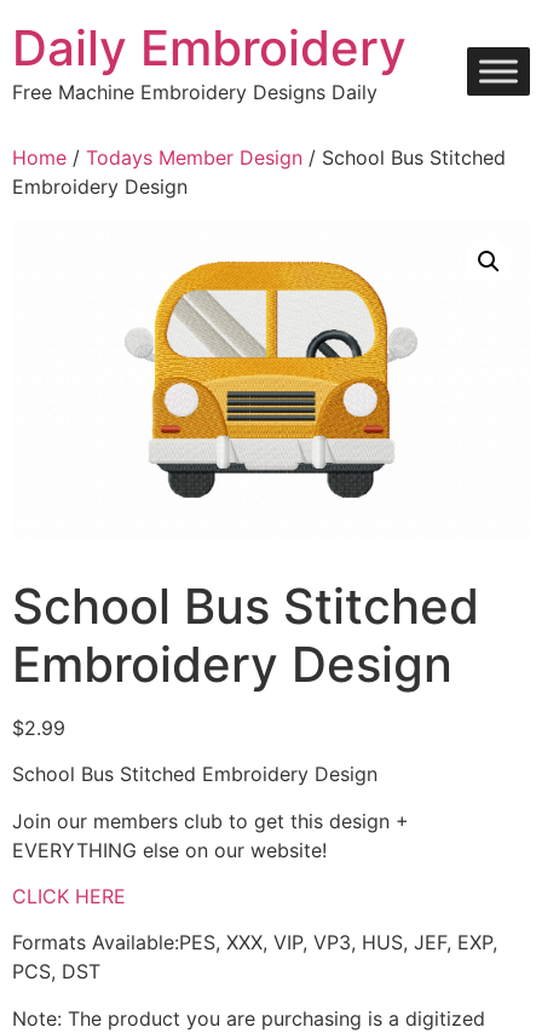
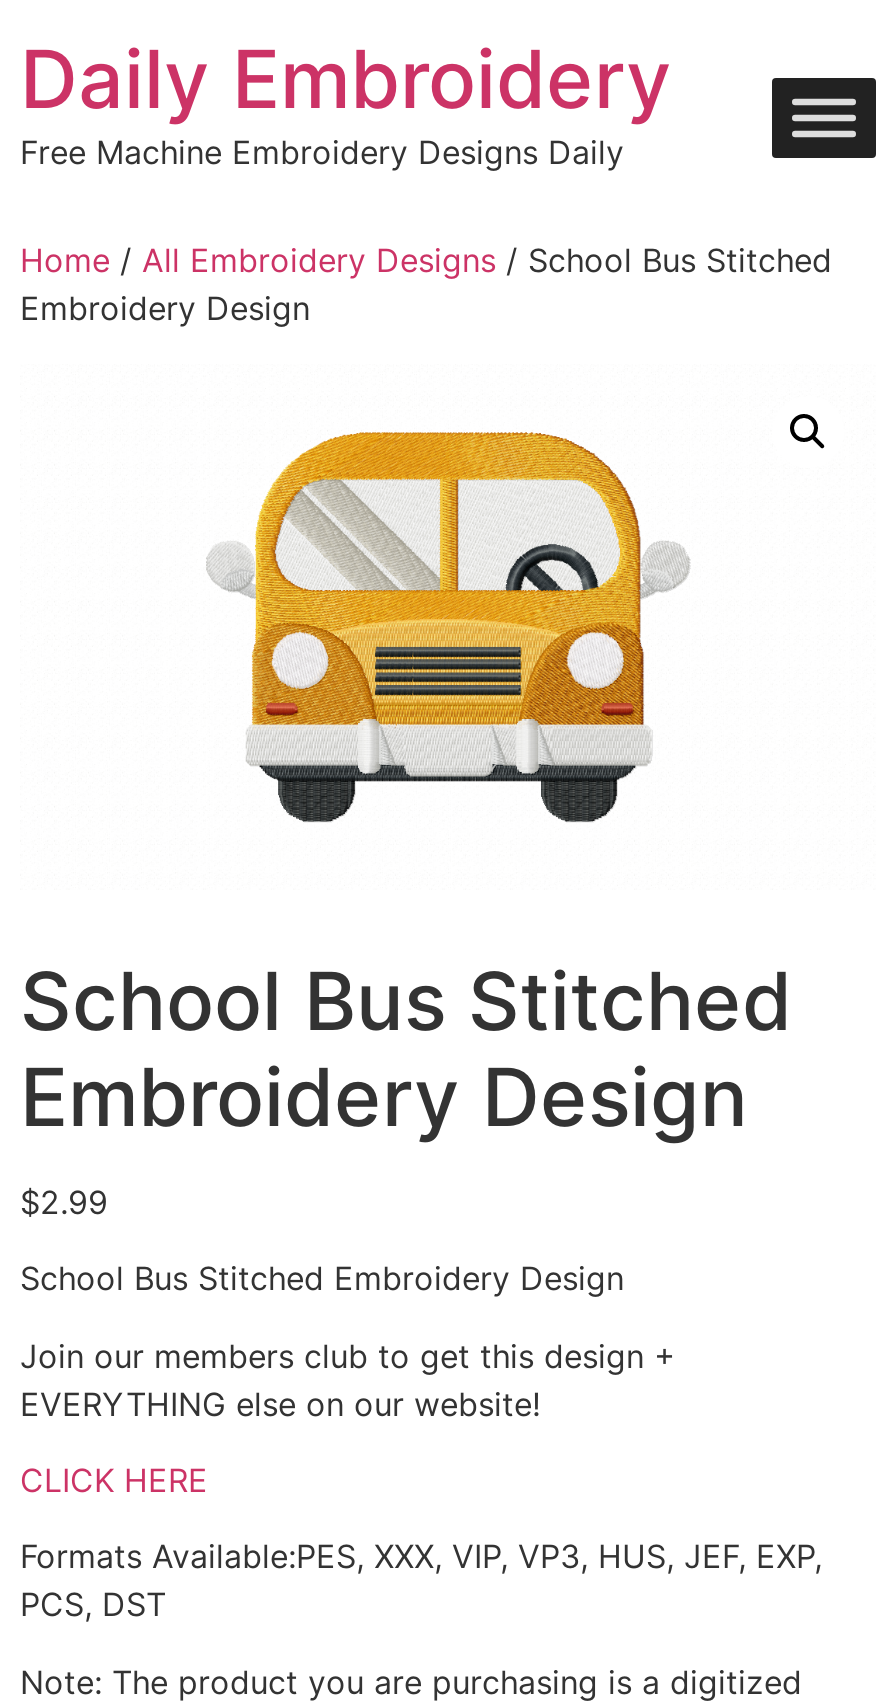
[12,146,506,170] Home / Todays Member Design / School Bus Stitched -> [20,241,832,281] Home / All Embroidery Designs / School Bus Stitched

